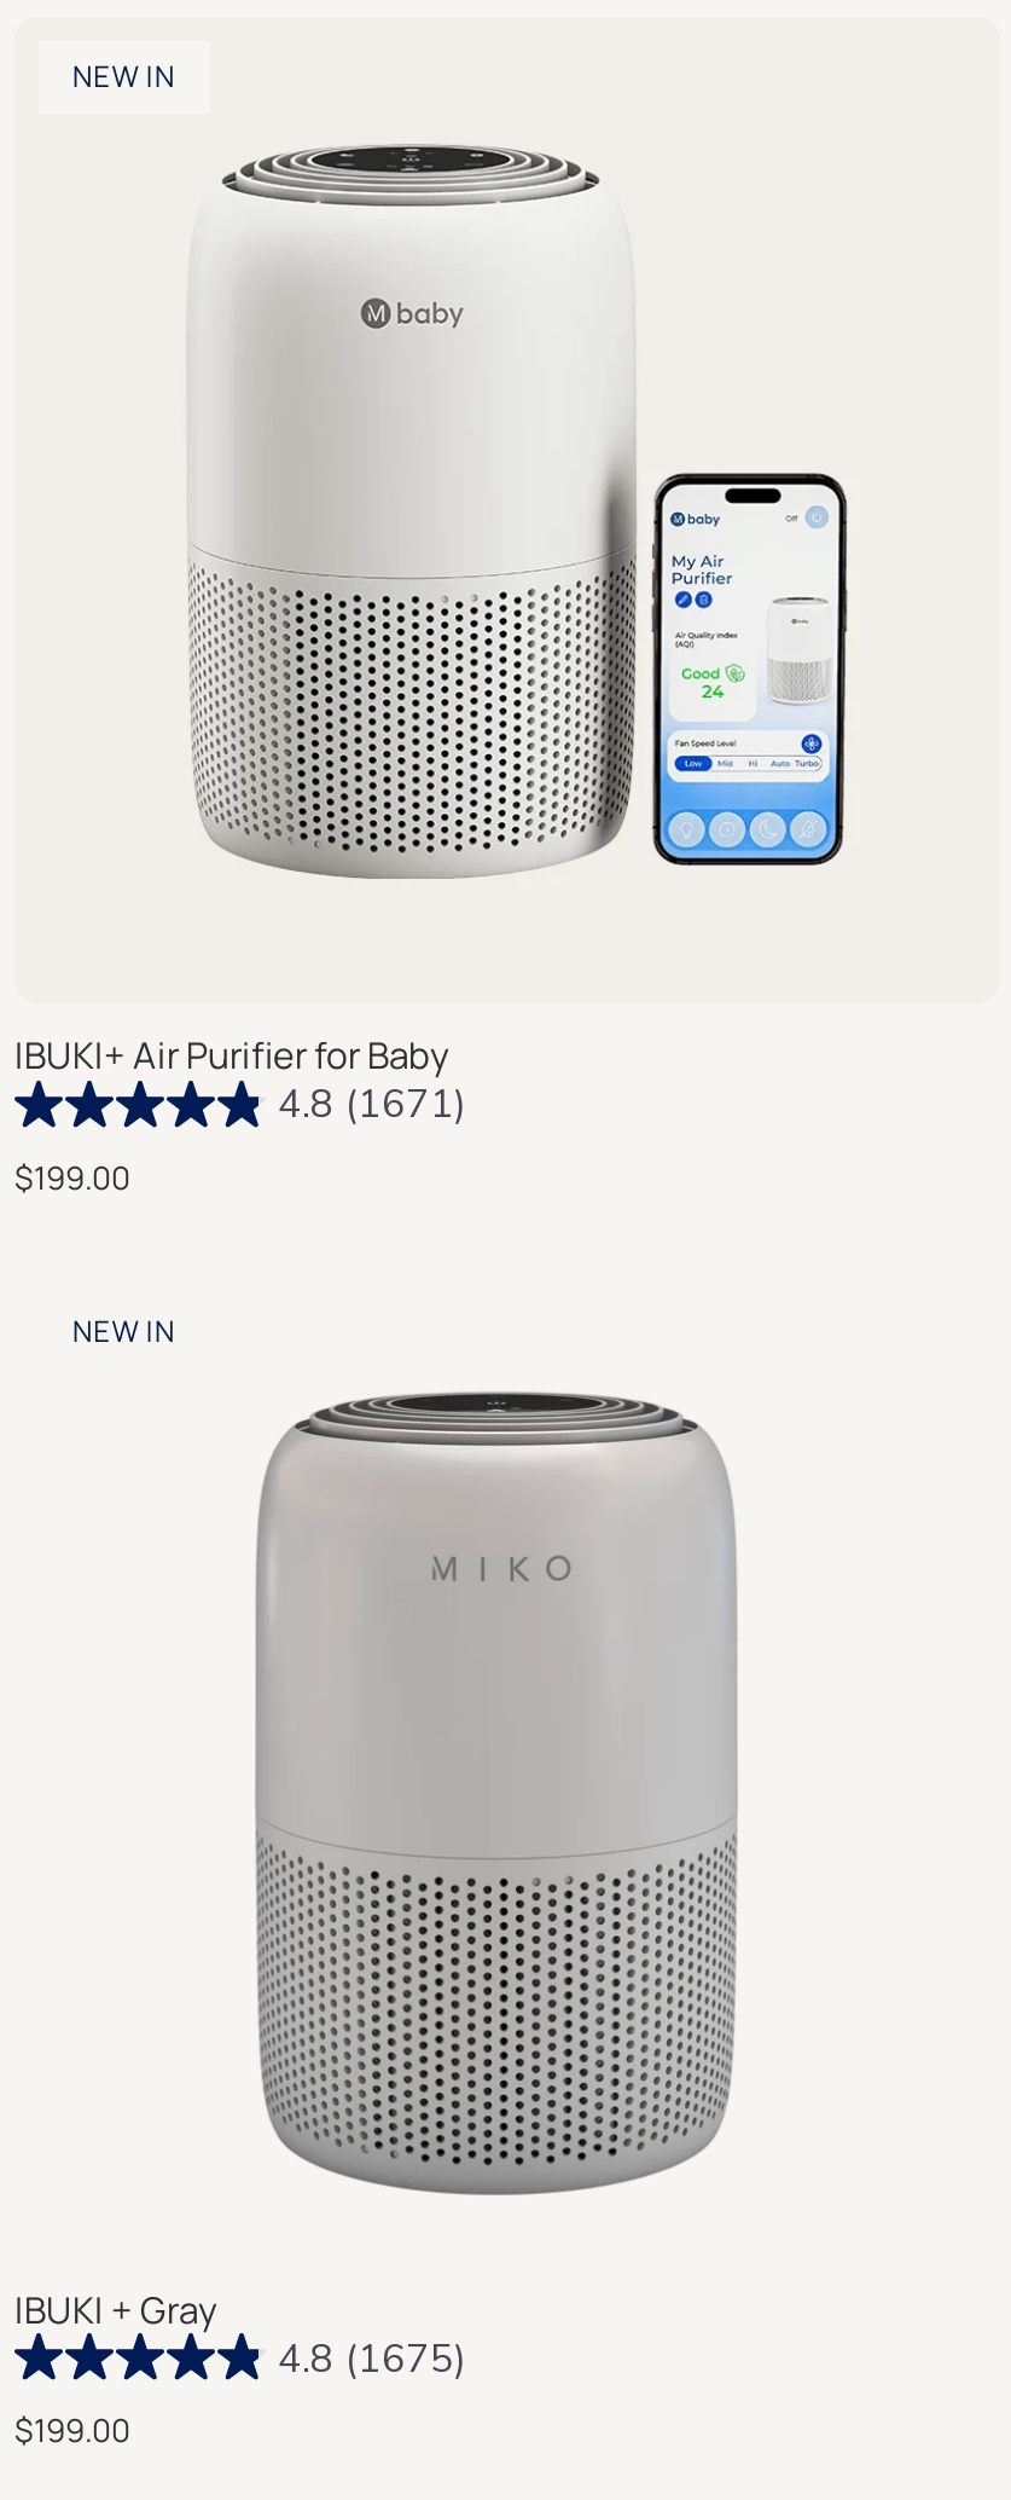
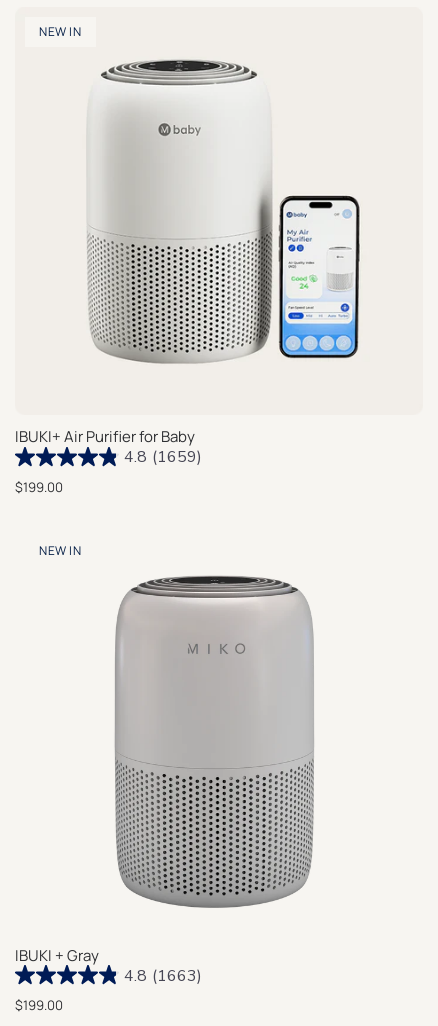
[278,1079,466,1132] 4.8 (1671) -> [124,446,202,468] 4.8 (1659)
[278,2333,466,2386] 4.8 (1675) -> [124,965,202,987] 4.8 (1663)

